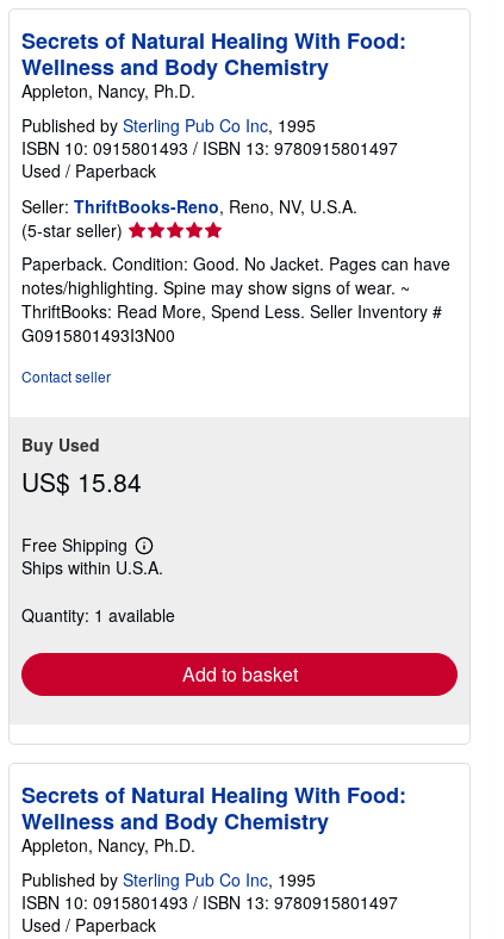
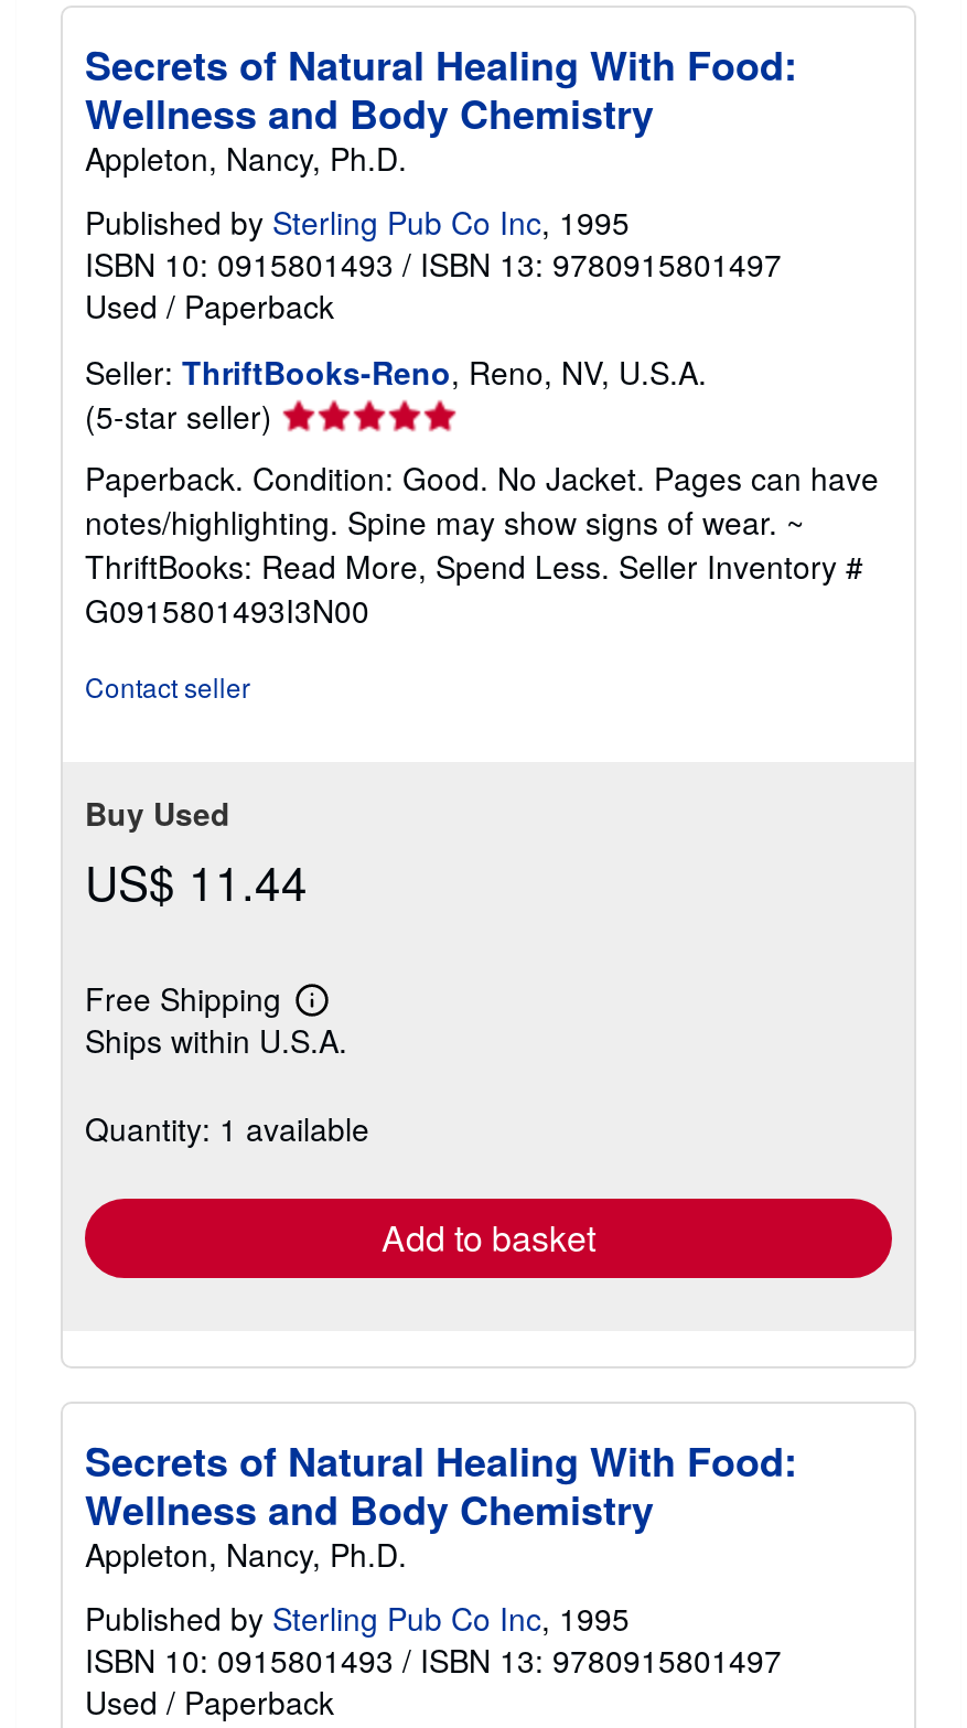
[21,464,142,499] US$ 15.84 -> [85,848,308,914] US$ 11.44

